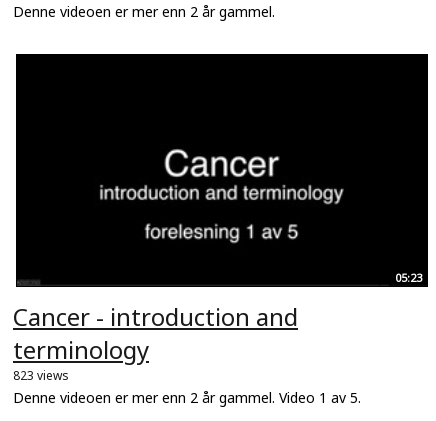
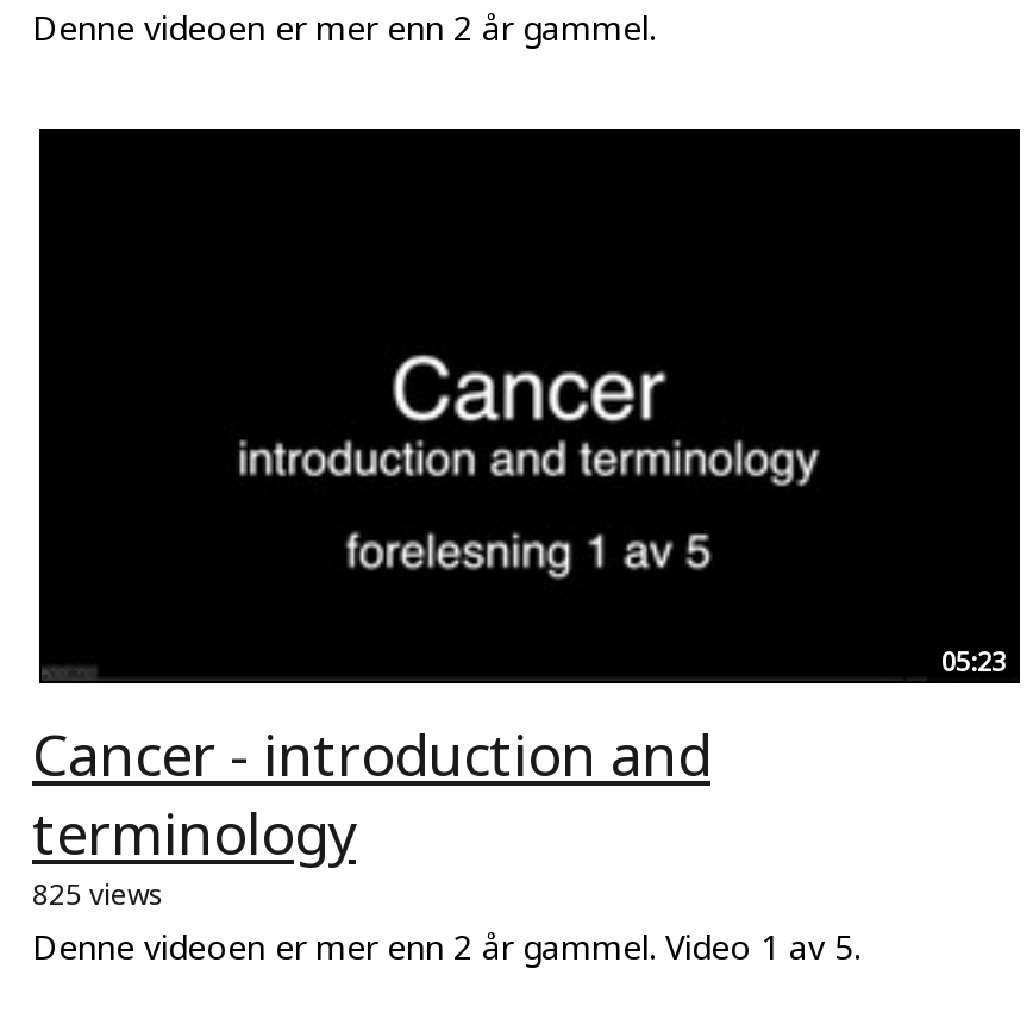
[13,367,69,384] 823 views -> [32,874,165,915] 825 views

